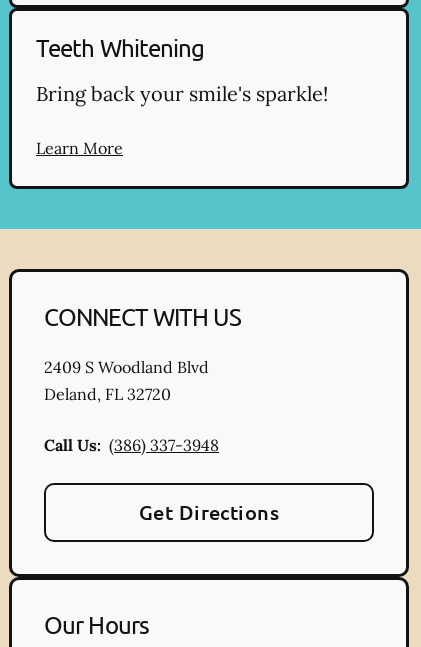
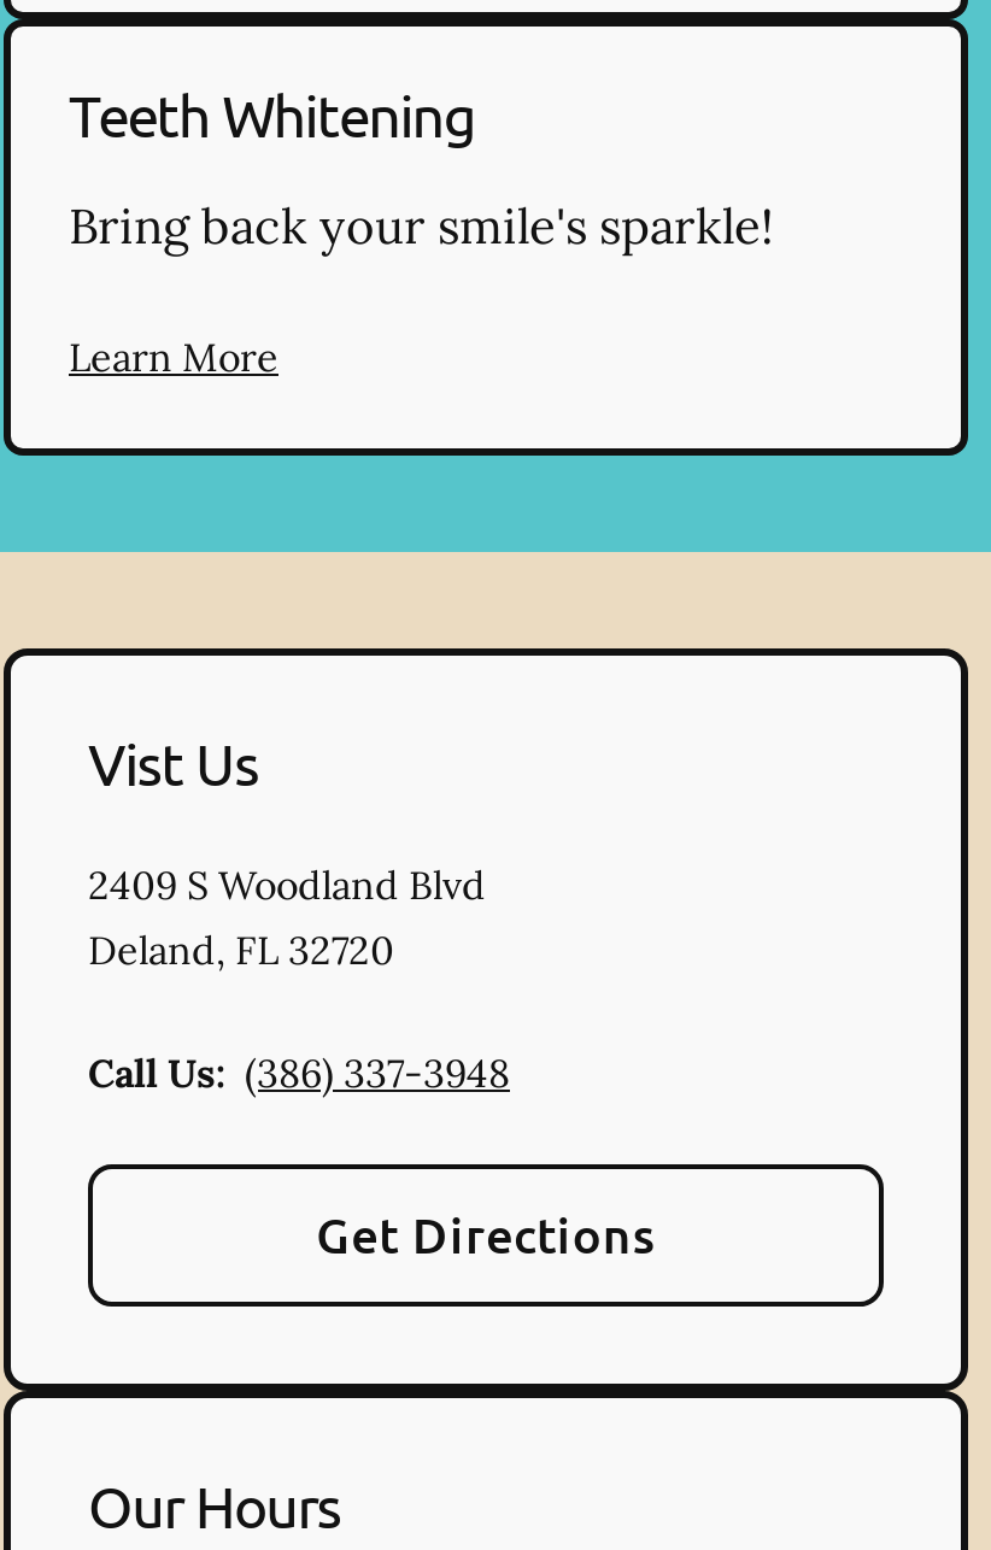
[44,301,241,330] CONNECT WITH US -> [88,727,258,797] Vist Us

